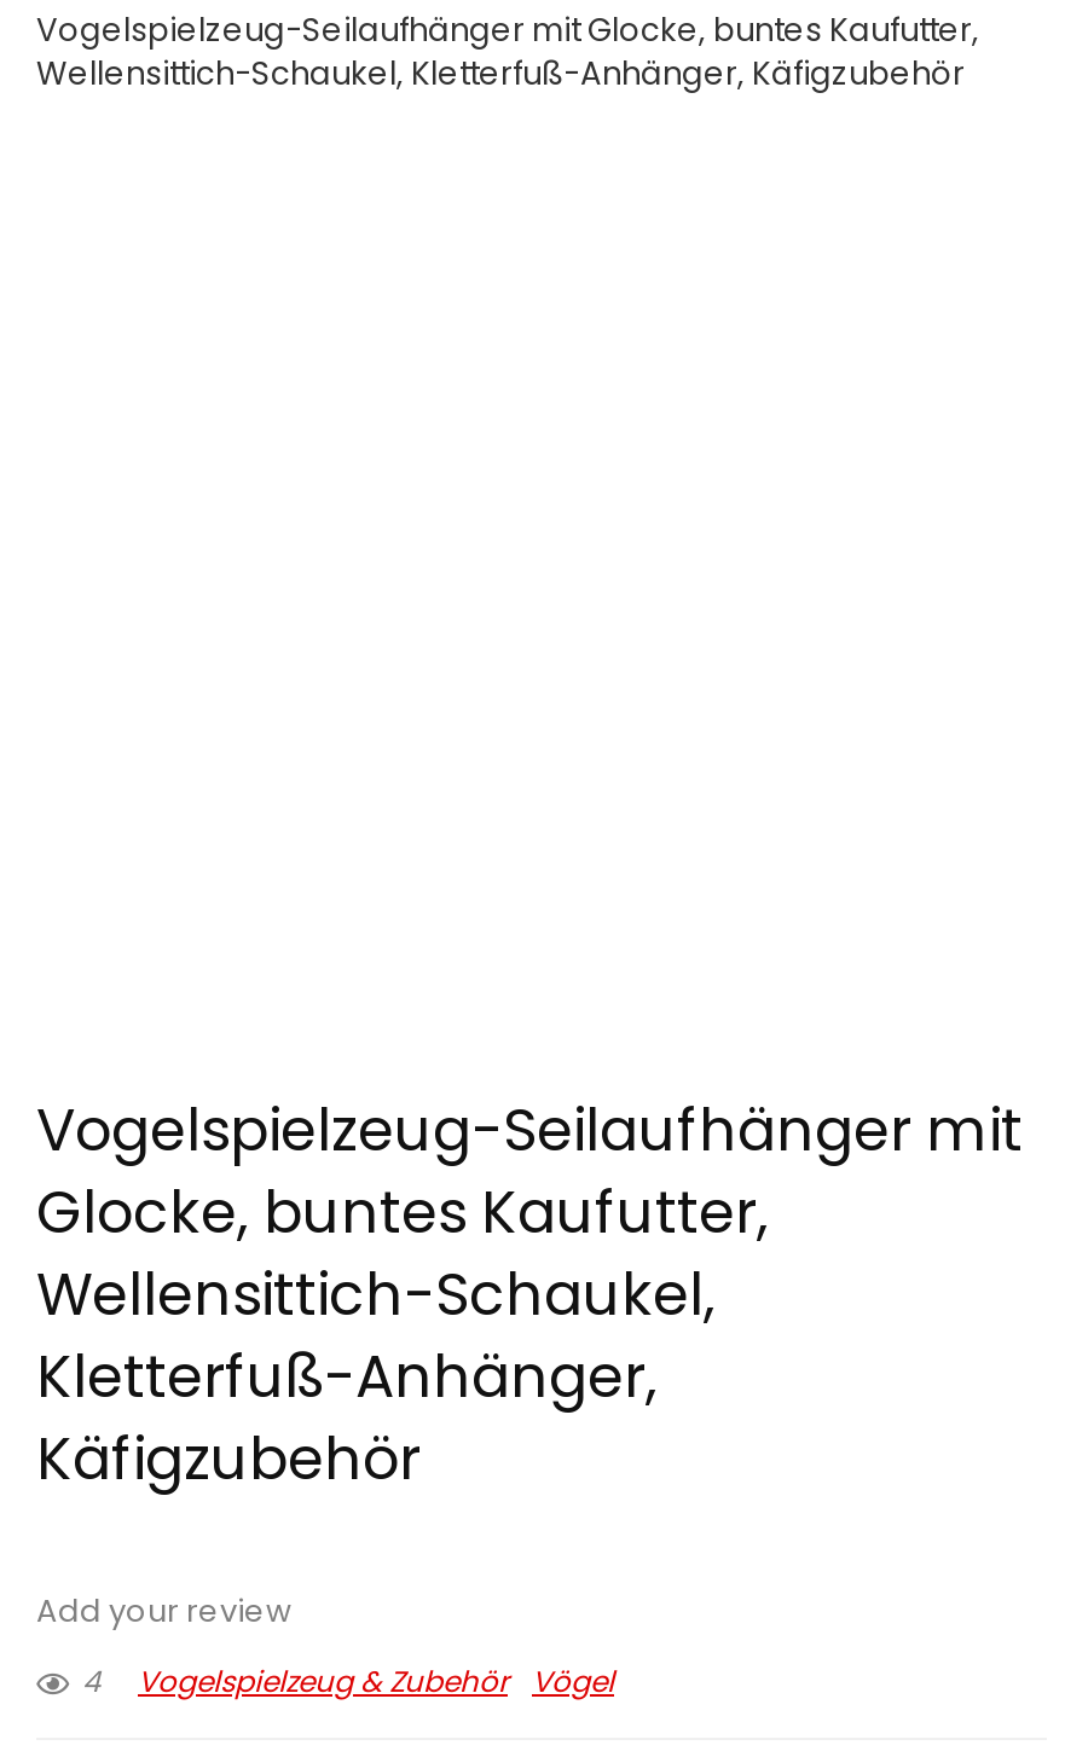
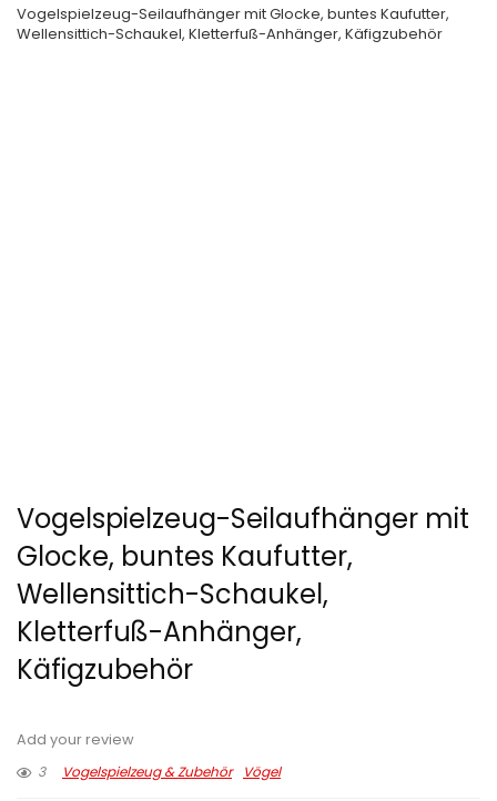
[82,1661,614,1702] 4 Vogelspielzeug & Zubehör Vögel -> [38,762,281,781] 3 Vogelspielzeug & Zubehör Vögel

